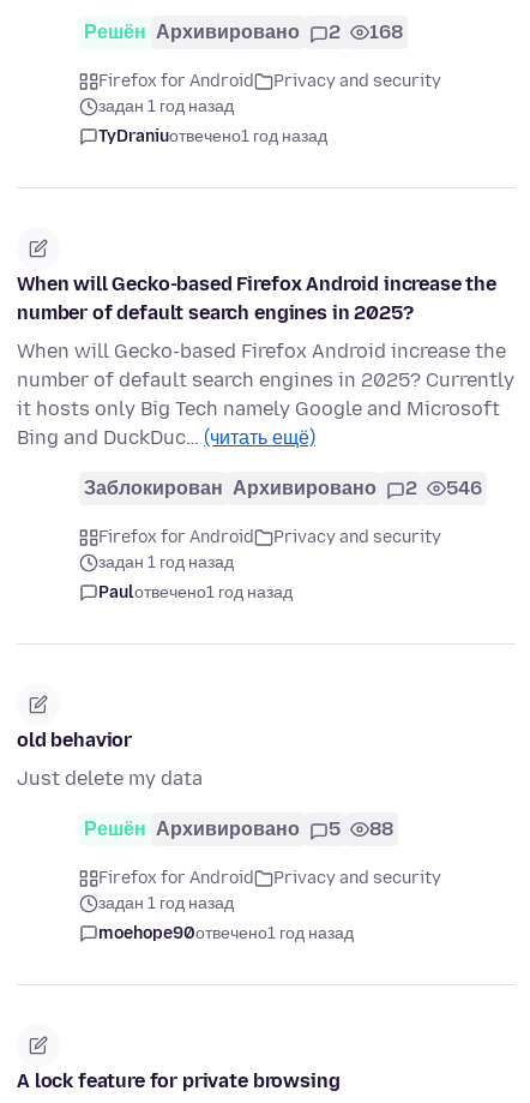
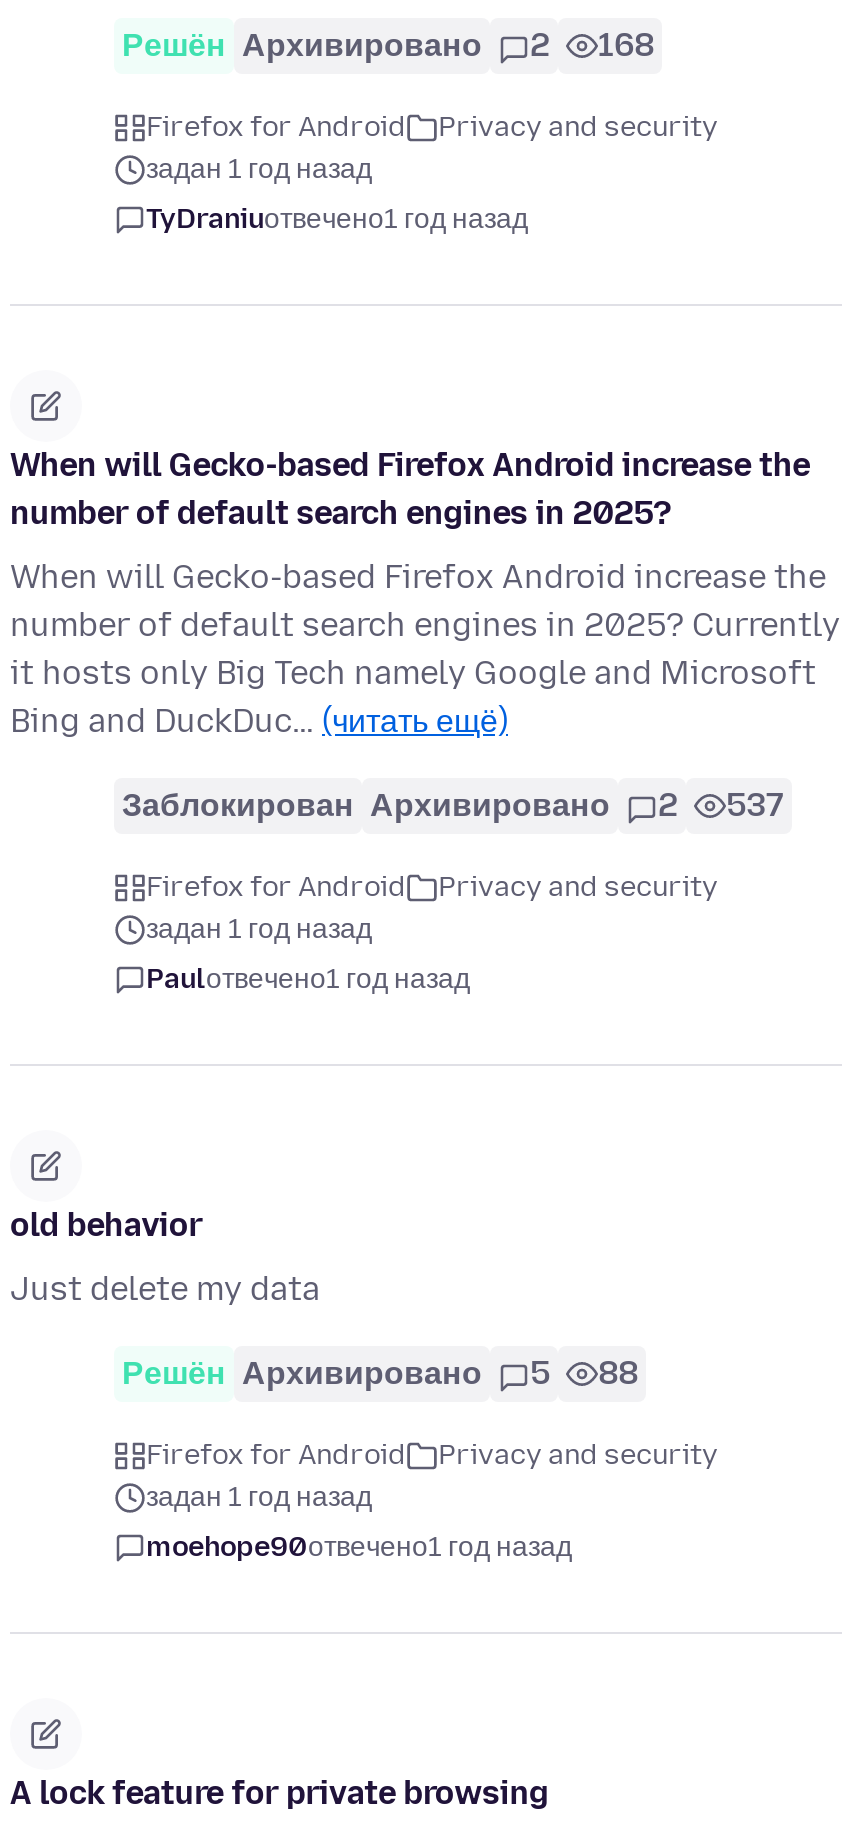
[84,477,482,500] Заблокирован Архивировано 2 546 -> [122,787,784,825] Заблокирован Архивировано 2 537

